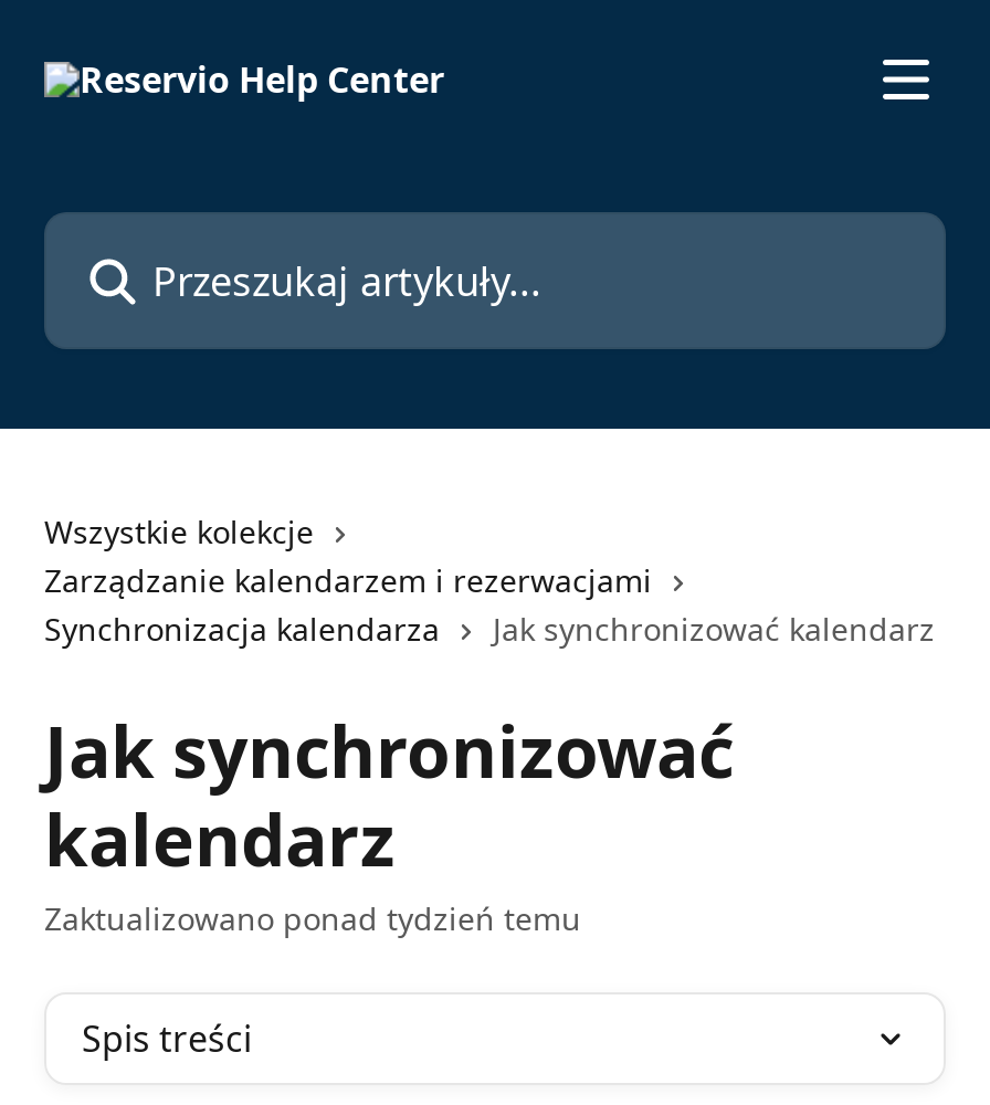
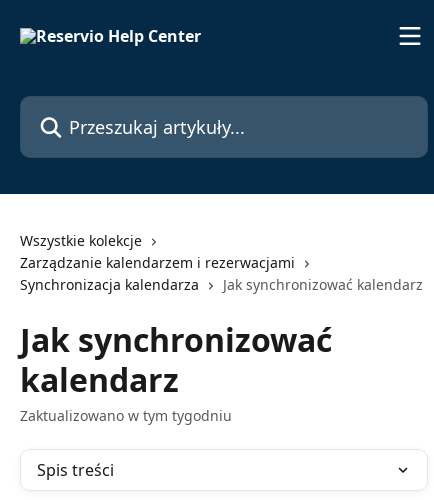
[44,897,581,939] Zaktualizowano ponad tydzień temu -> [20,406,232,425] Zaktualizowano w tym tygodniu

